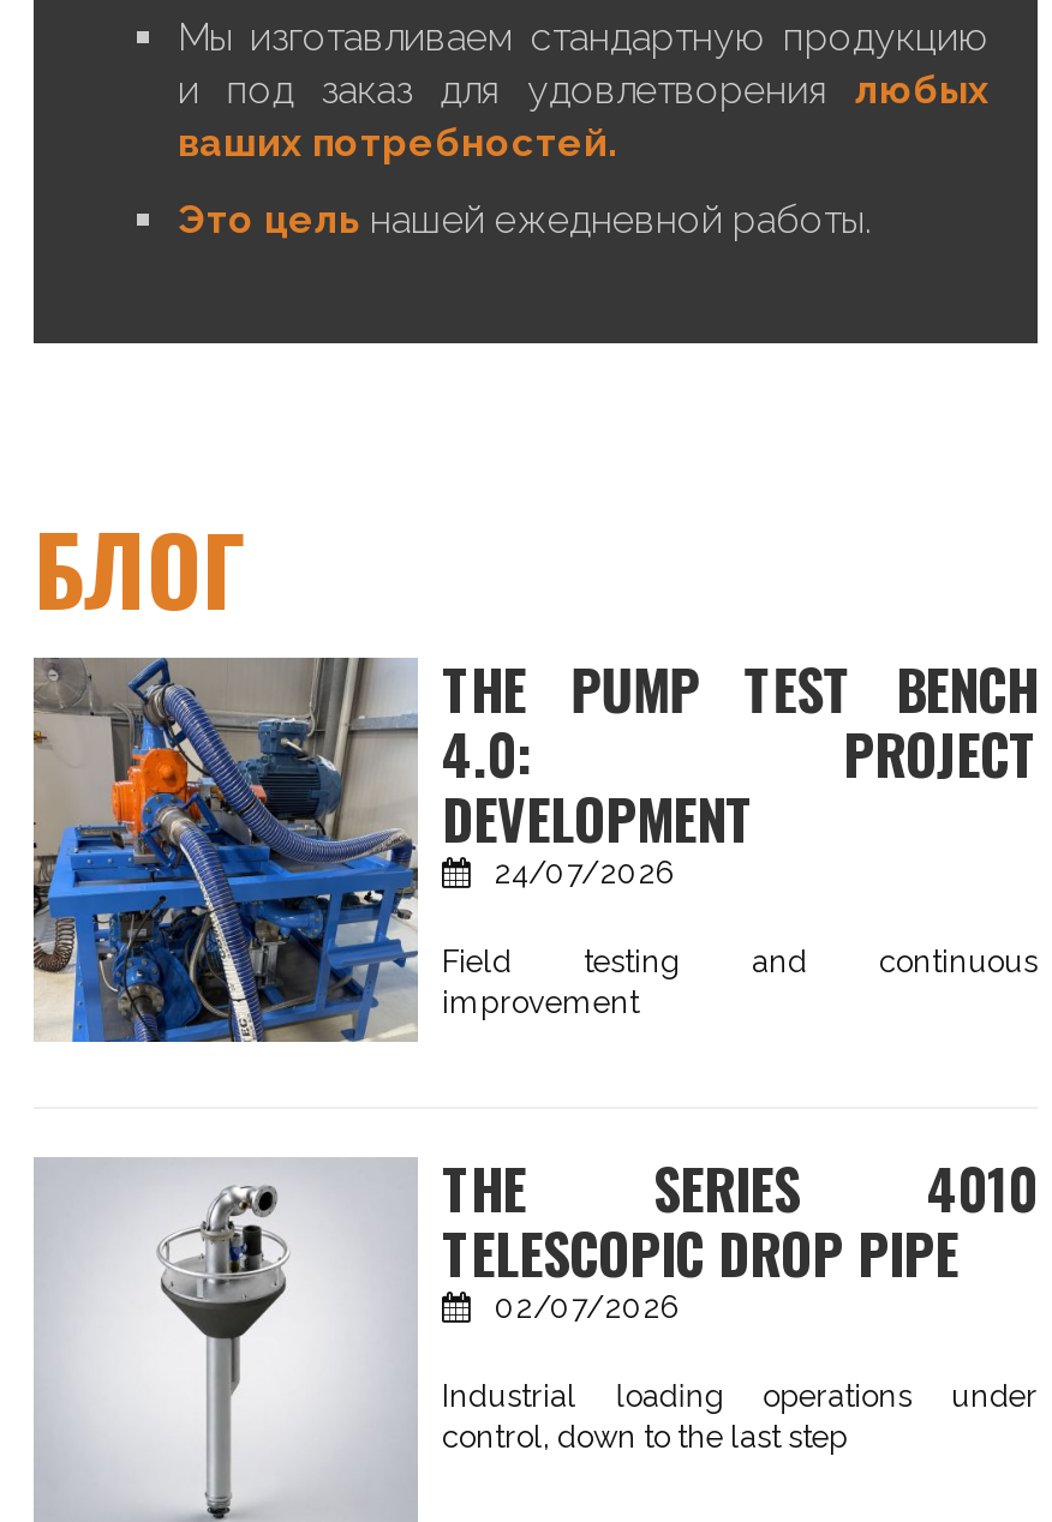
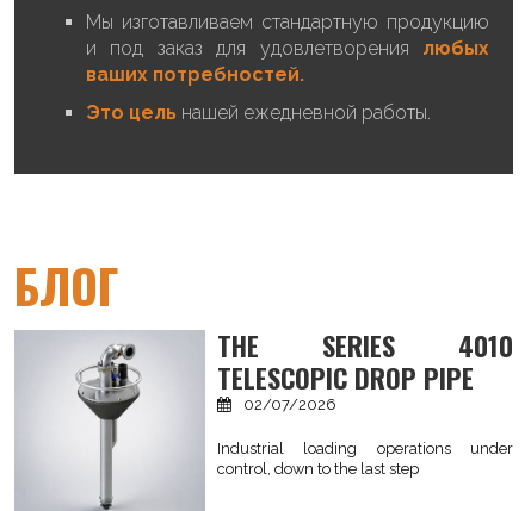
[31,648,1038,1044] [image] | THE PUMP TEST BENCH | 4.0: PROJECT | DEVELOPMENT | 24/07/2026 | Field testing and continuous | improvement -> none

